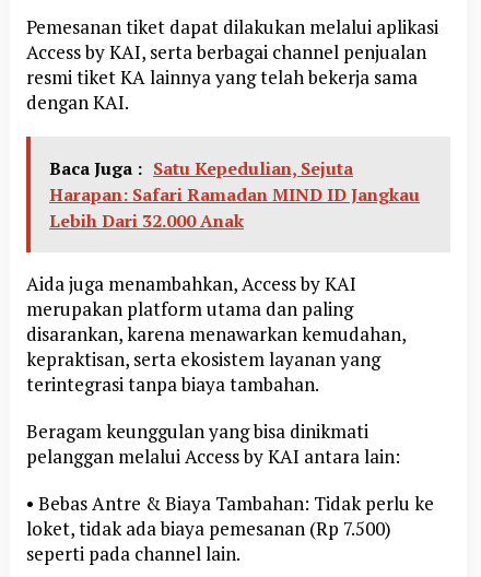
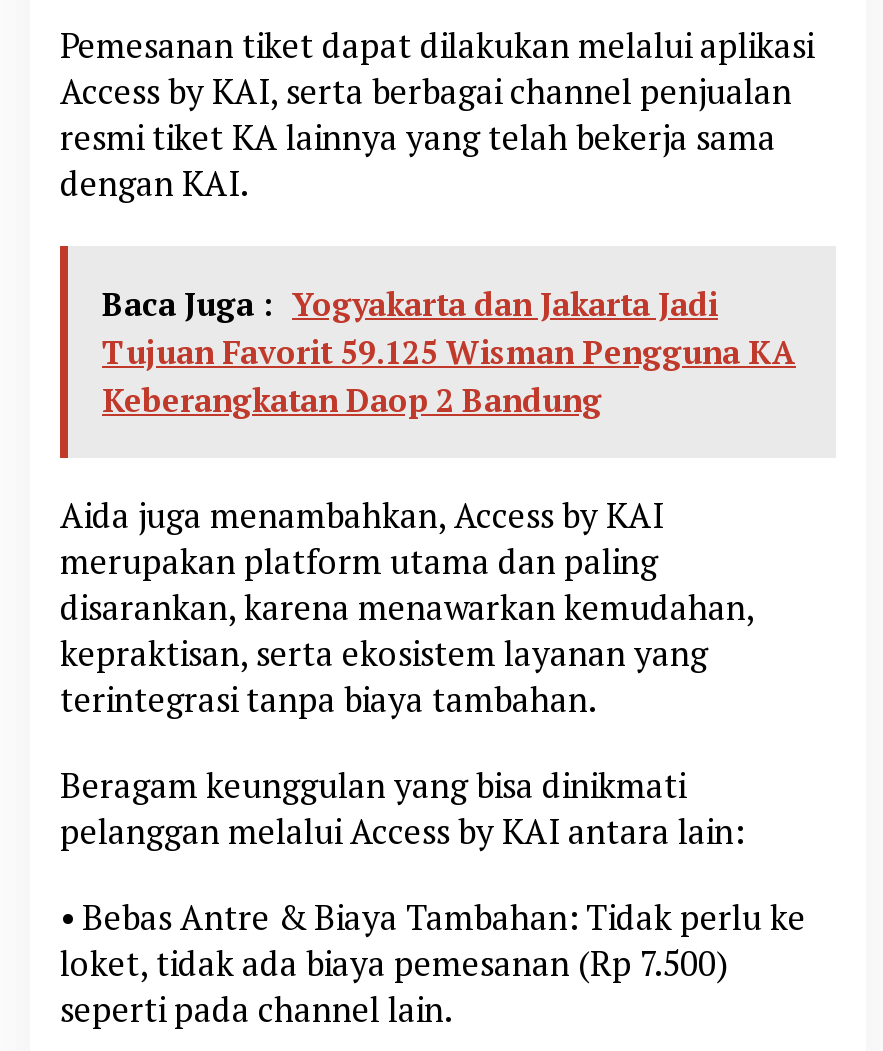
[49,156,420,232] Baca Juga : Satu Kepedulian, Sejuta | Harapan: Safari Ramadan MIND ID Jangkau | Lebih Dari 32.000 Anak -> [102,281,796,421] Baca Juga : Yogyakarta dan Jakarta Jadi | Tujuan Favorit 59.125 Wisman Pengguna KA | Keberangkatan Daop 2 Bandung

